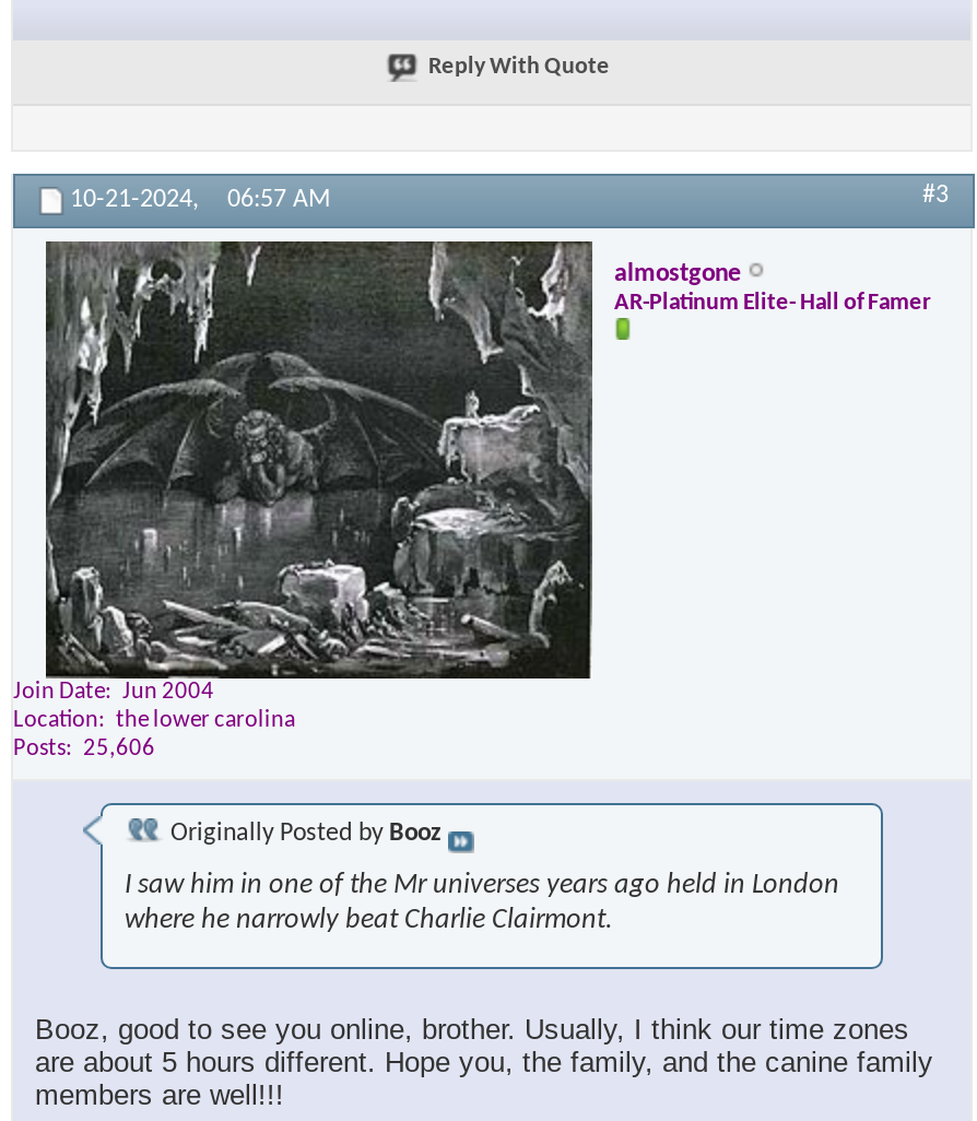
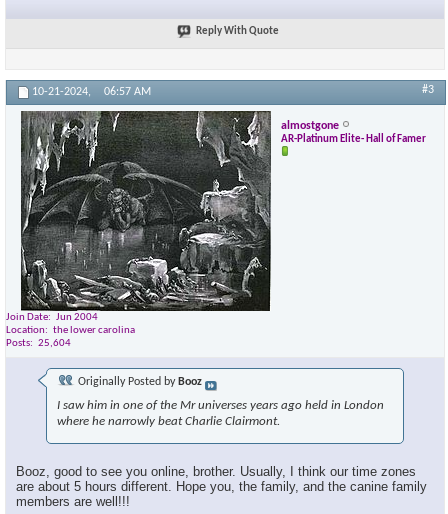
[13,737,155,762] Posts 25,606 -> [6,338,71,349] Posts 25,604

